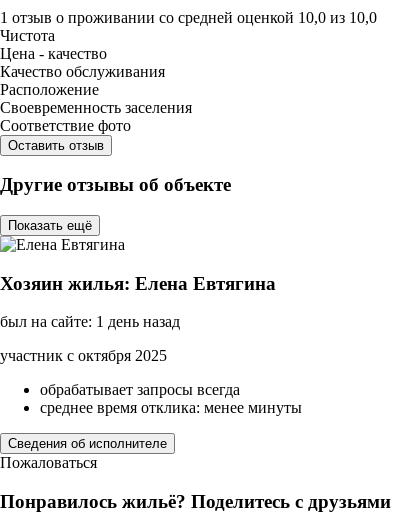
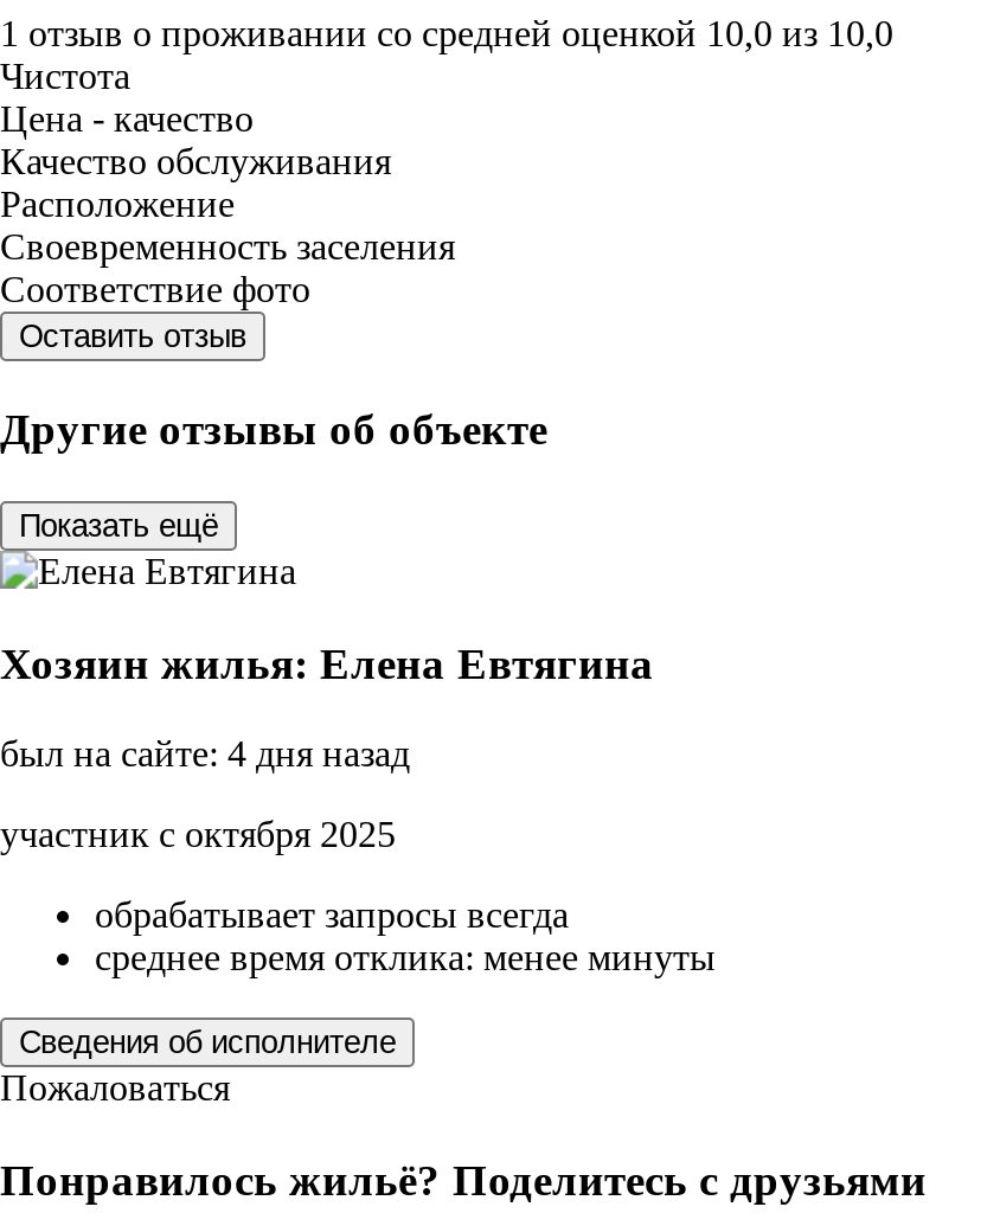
[0,313,180,330] был на сайте: 1 день назад -> [0,734,410,774] был на сайте: 4 дня назад

